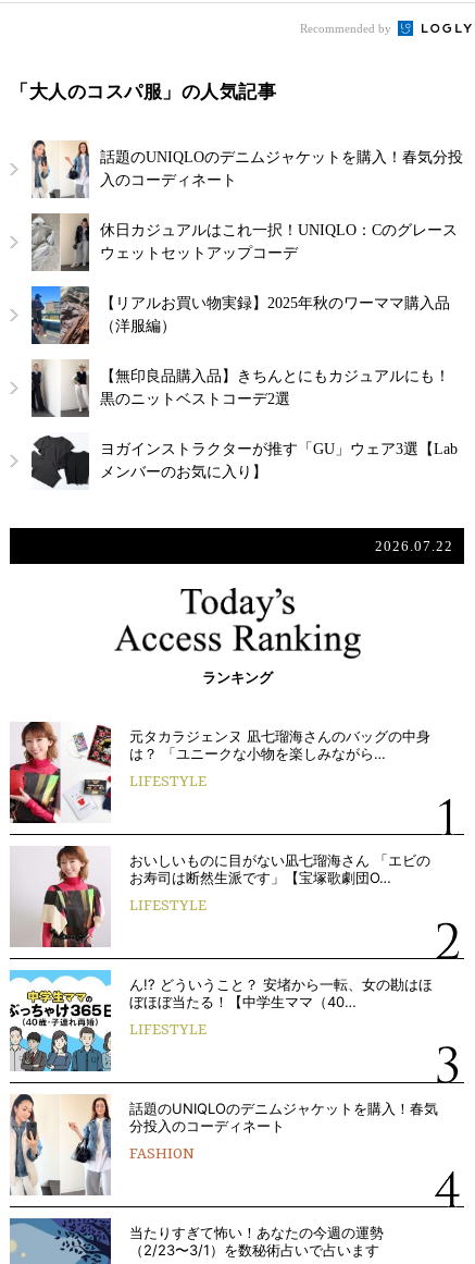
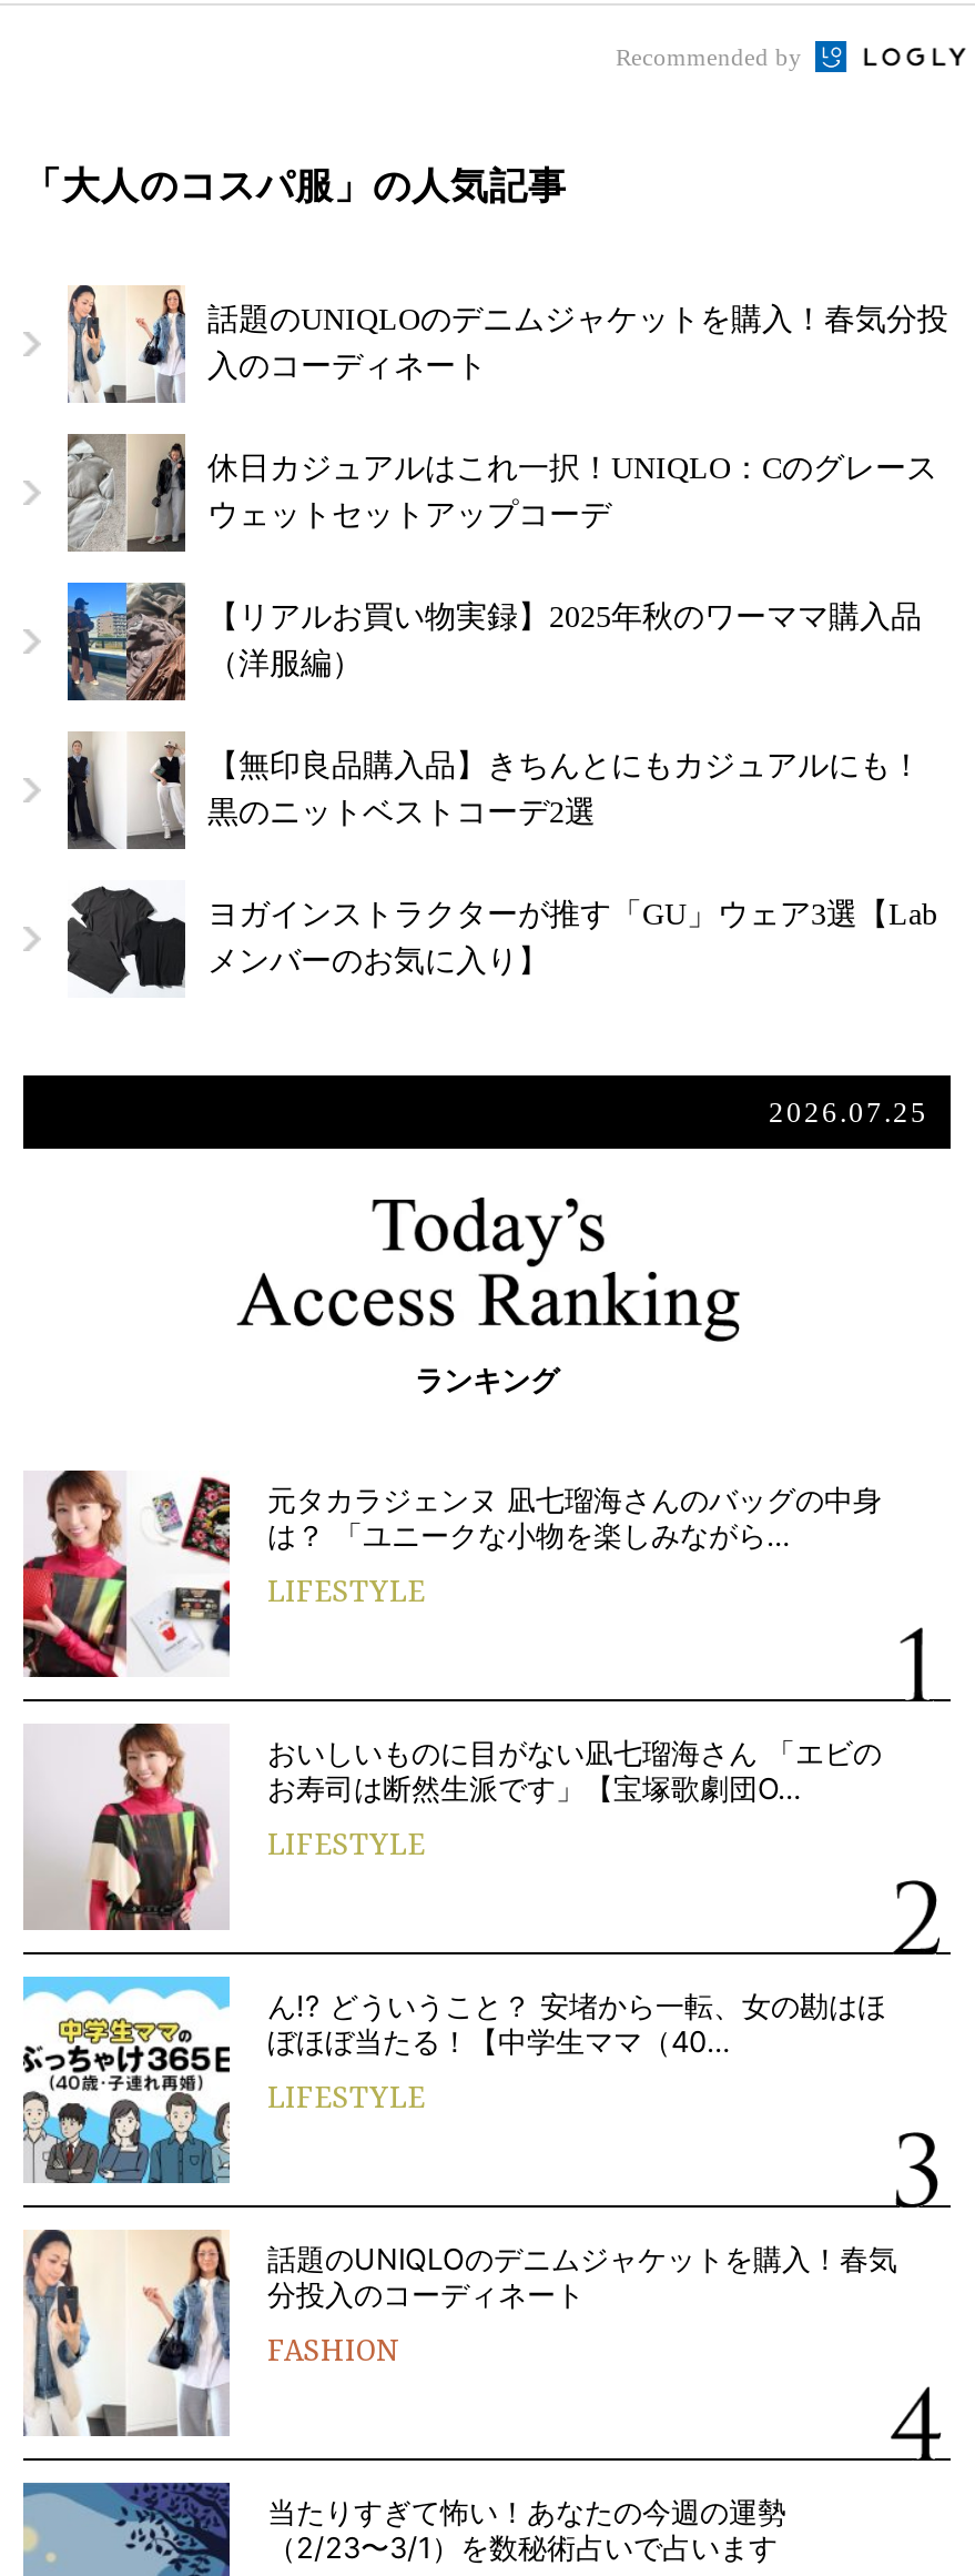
[375,537,453,554] 2026.07.22 -> [769,1094,928,1128] 2026.07.25

